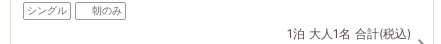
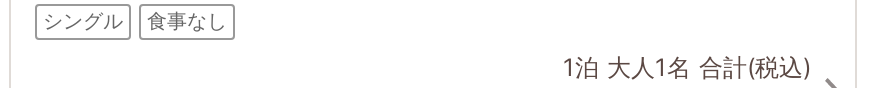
[92,4,122,16] 朝のみ -> [147,8,227,32] 食事なし

